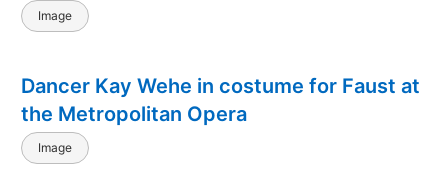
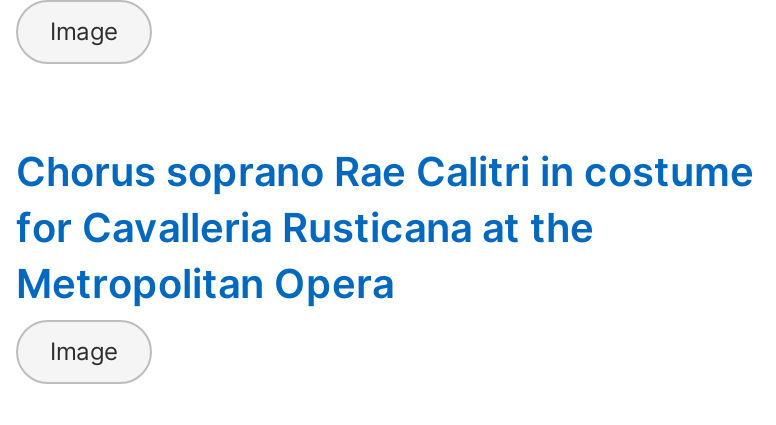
[21,74,420,126] Dancer Kay Wehe in costume for Faust at | the Metropolitan Opera -> [16,148,754,308] Chorus soprano Rae Calitri in costume | for Cavalleria Rusticana at the | Metropolitan Opera

